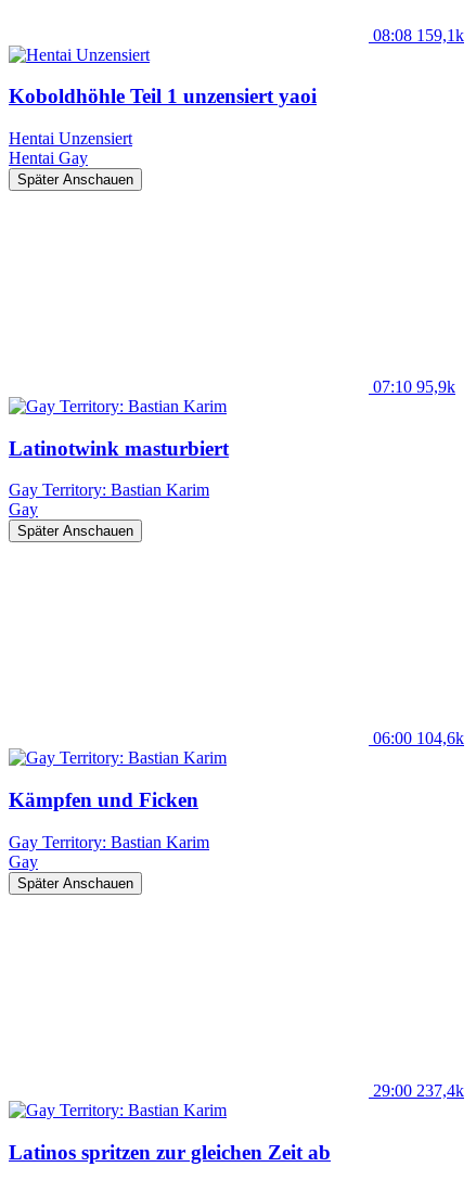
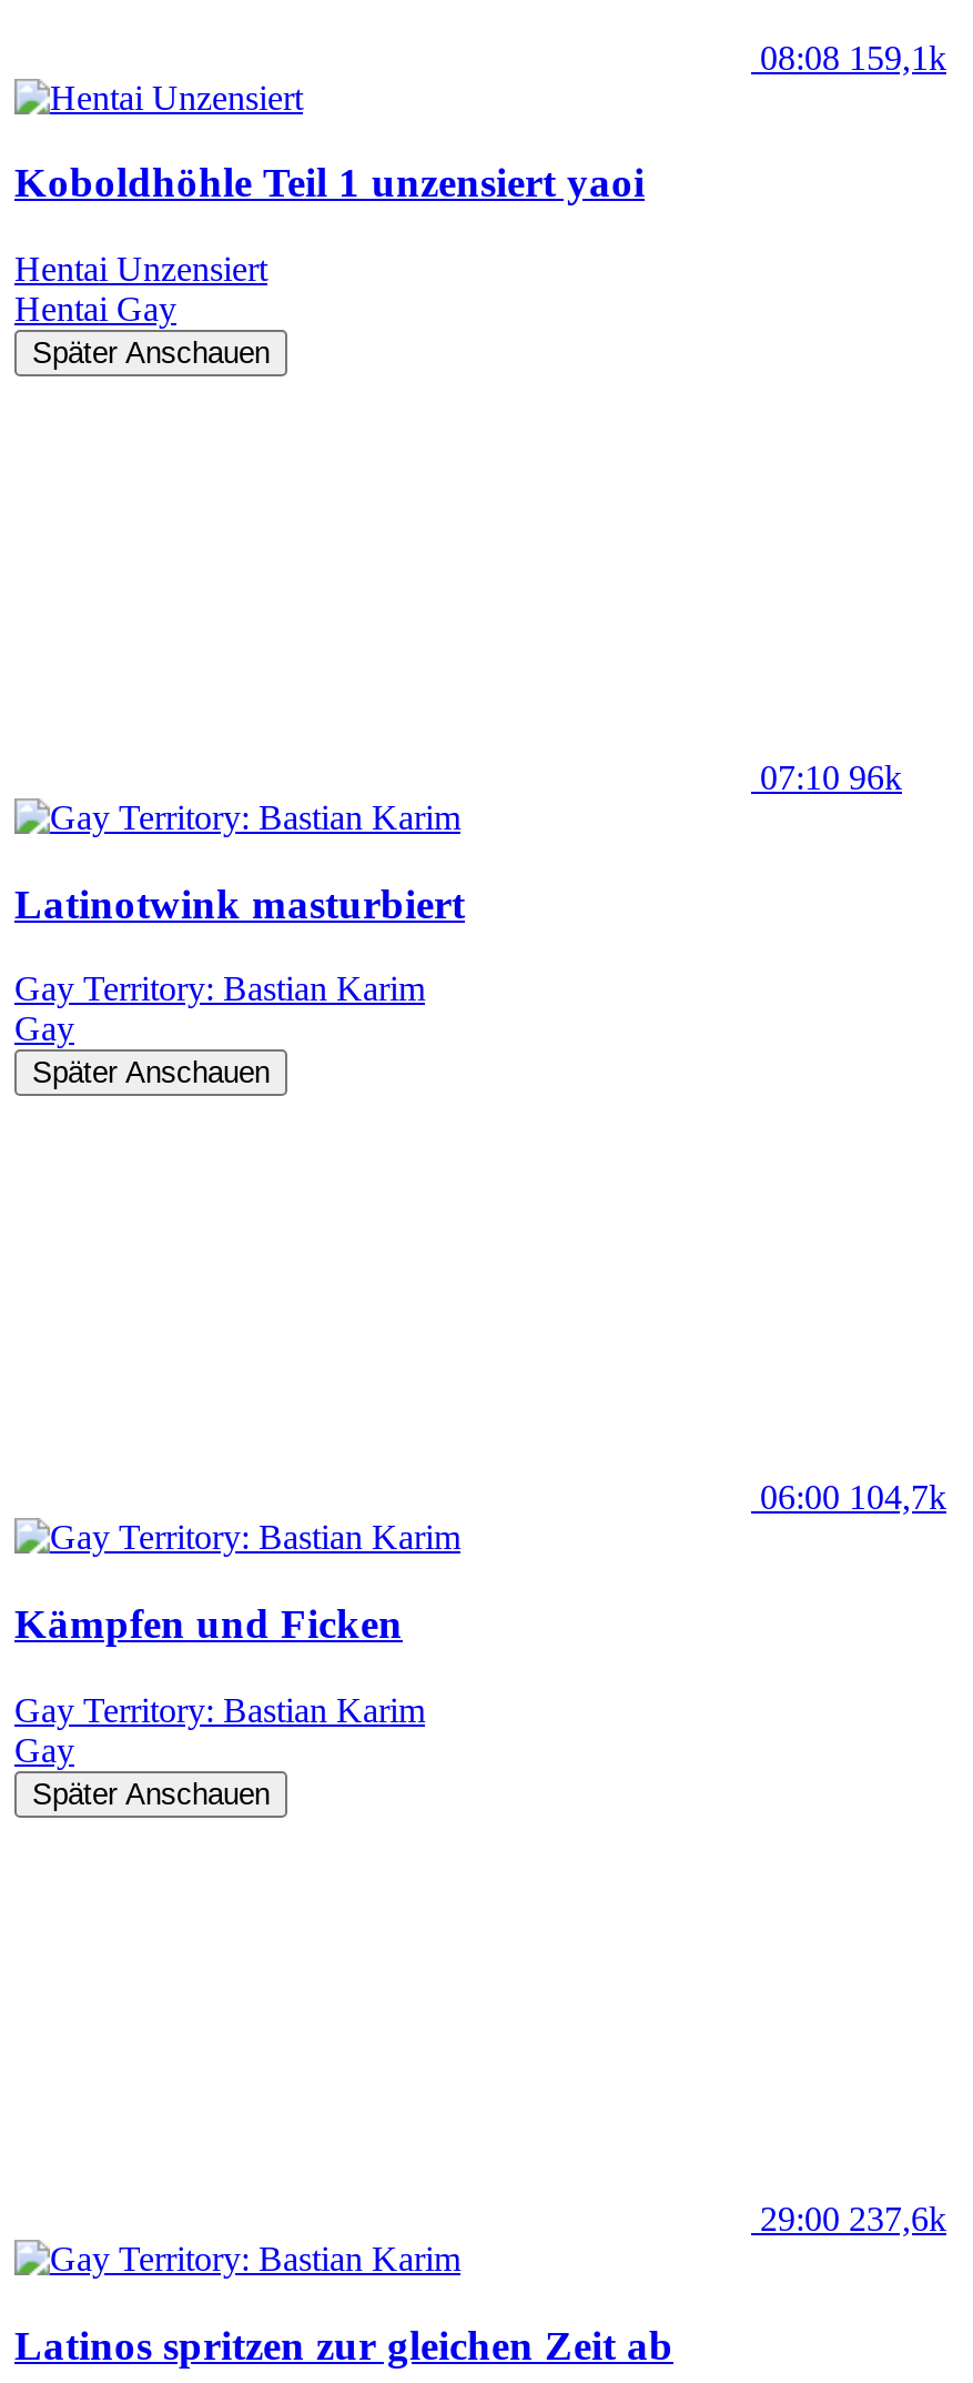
[373,377,455,396] 07:10 95,9k -> [760,758,902,796] 07:10 96k
[373,729,464,748] 06:00 104,6k -> [760,1479,946,1517] 06:00 104,7k
[373,1081,464,1100] 29:00 237,4k -> [760,2200,946,2237] 29:00 237,6k

